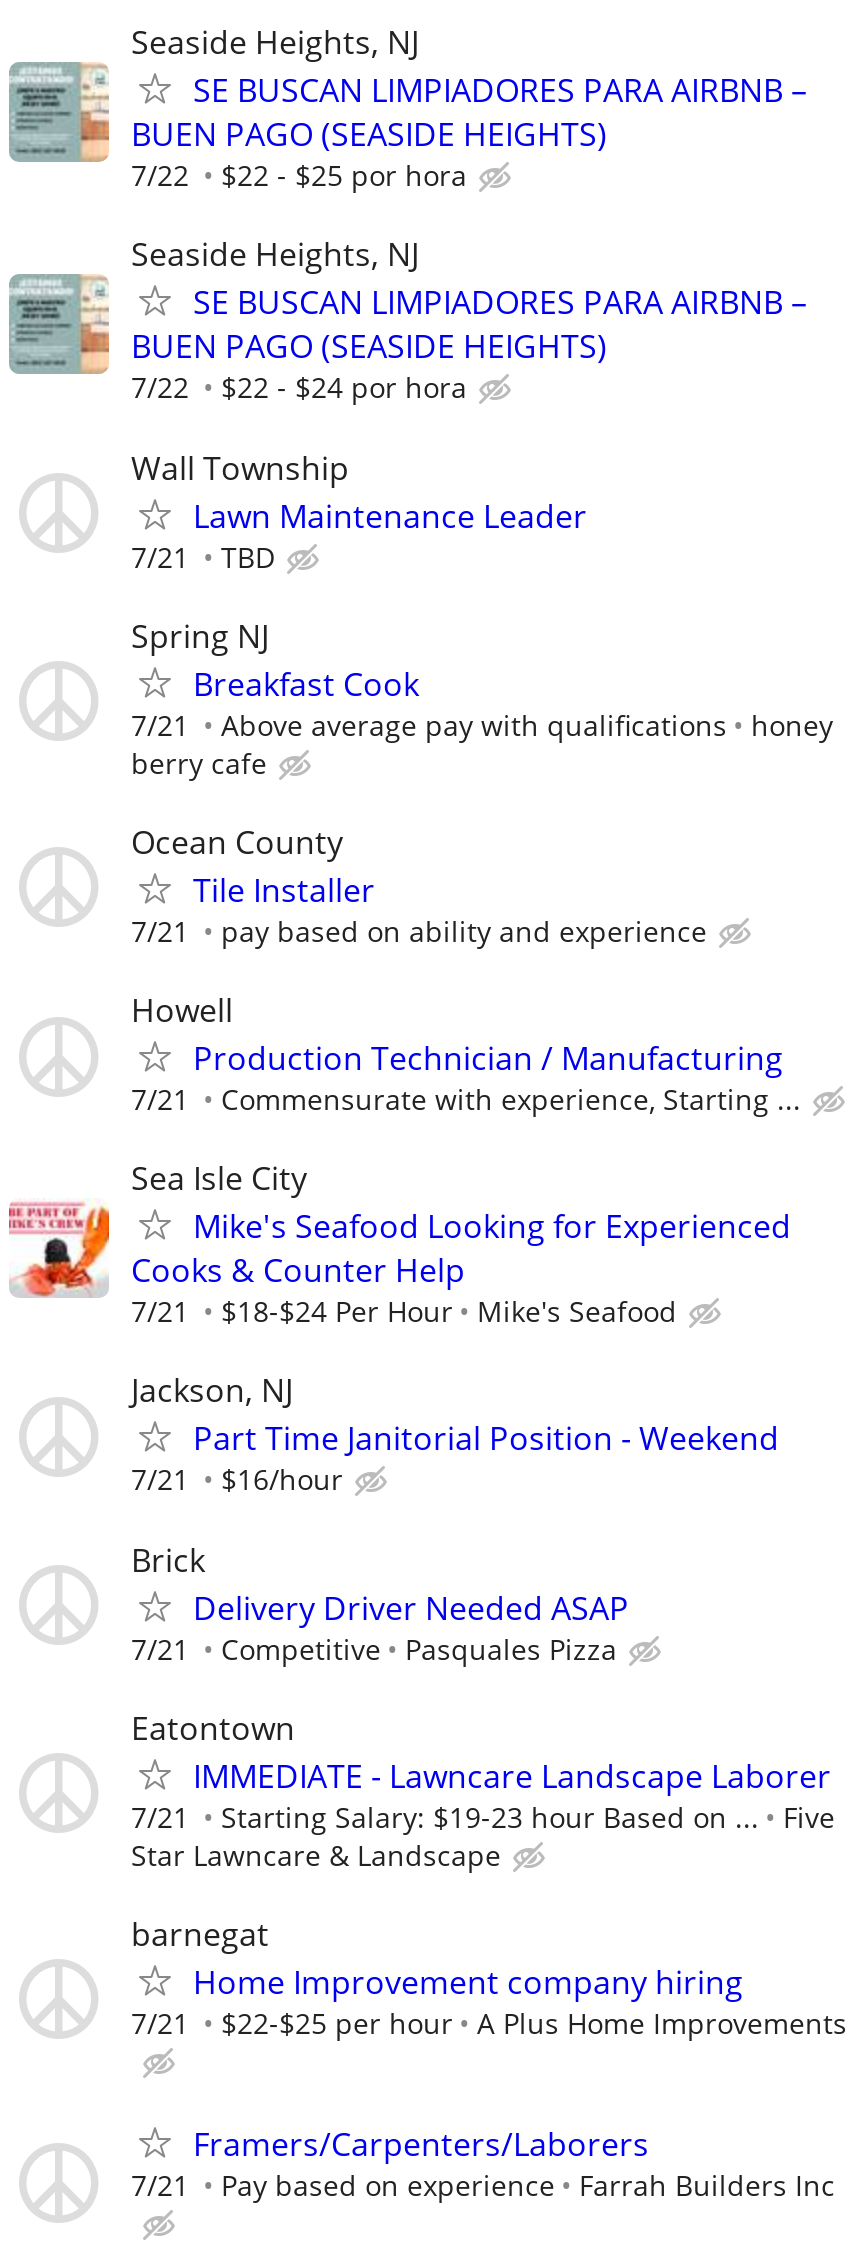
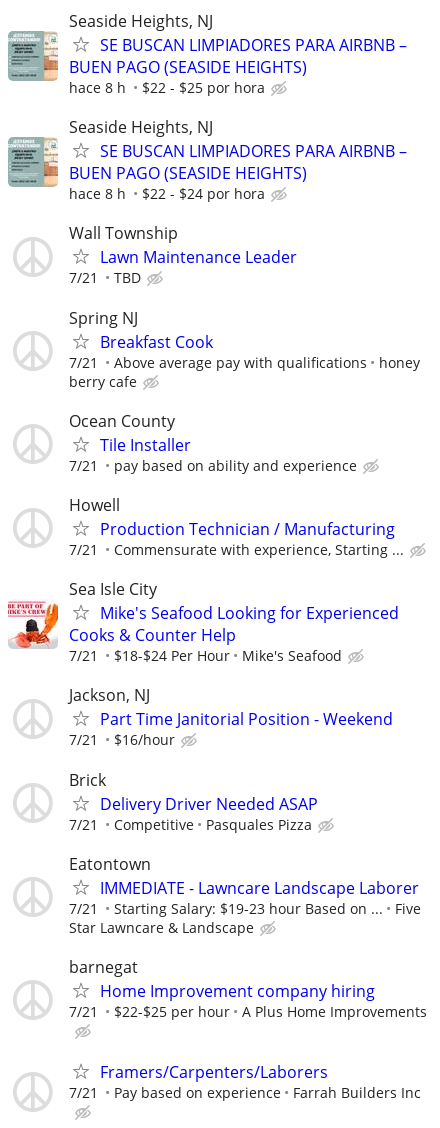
[131,156,467,194] 7/22 $22 - $25 por hora -> [69,78,265,97] hace 8 h $22 - $25 por hora
[131,368,467,406] 7/22 $22 - $24 por hora -> [69,184,265,203] hace 8 h $22 - $24 por hora

